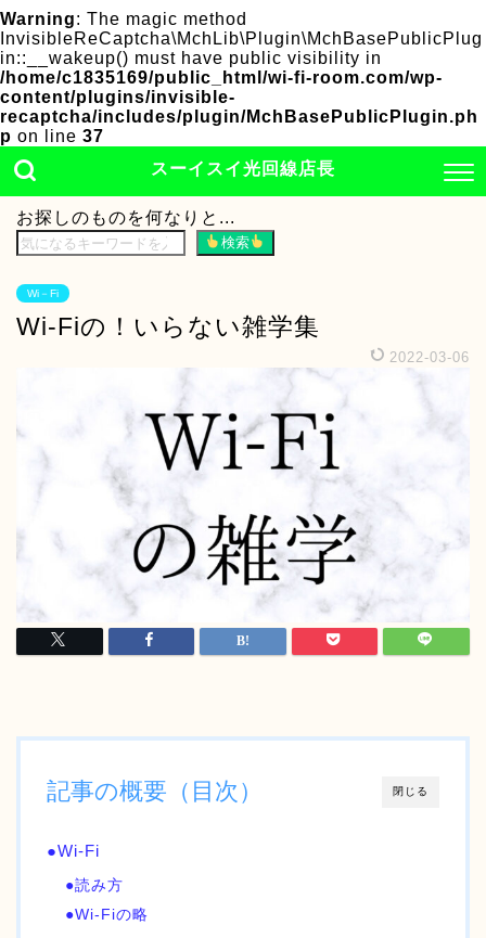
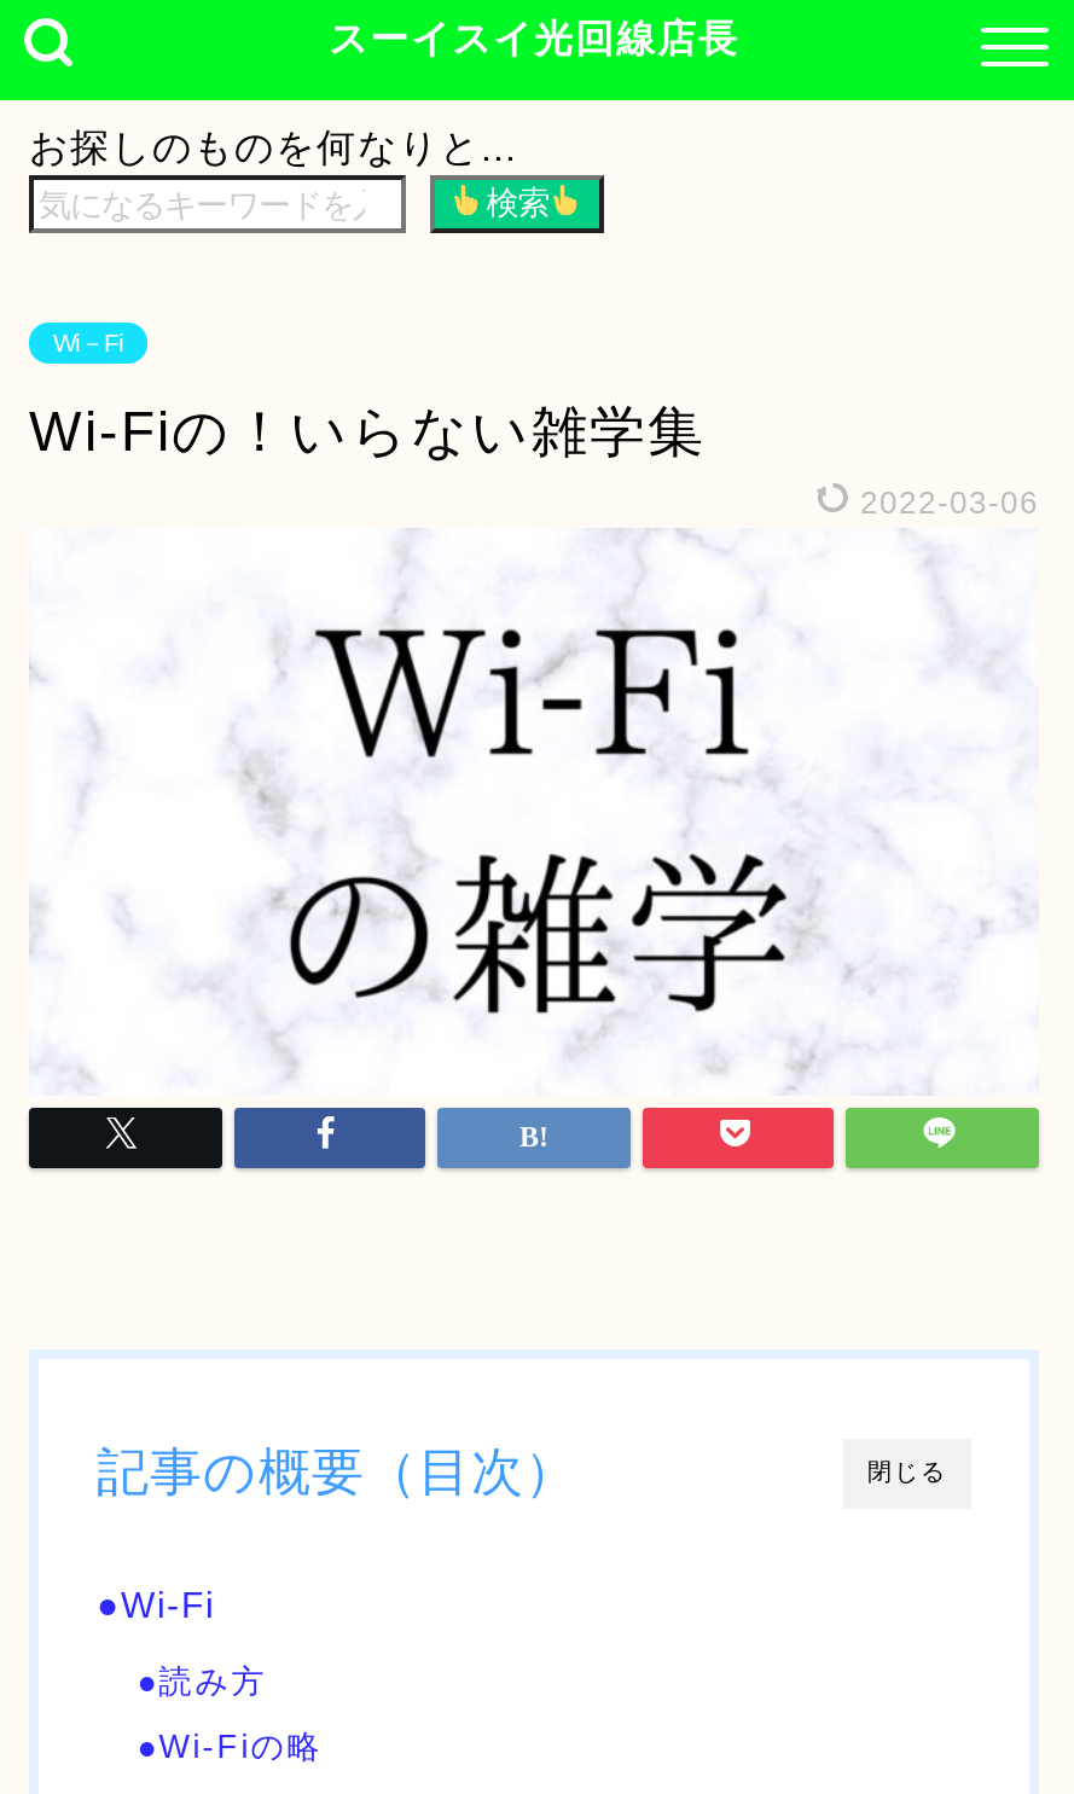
[0,10,483,145] Warning: The magic method | InvisibleReCaptcha\MchLib\Plugin\MchBasePublicPlug | in::__wakeup() must have public visibility in | /home/c1835169/public_html/wi-fi-room.com/wp- | content/plugins/invisible- | recaptcha/includes/plugin/MchBasePublicPlugin.ph | p on line 37 -> none
moved [16,157,335,250] -> [29,13,739,221]: スーイスイ光回線店長 | お探しのものを何なりと... | 検索

